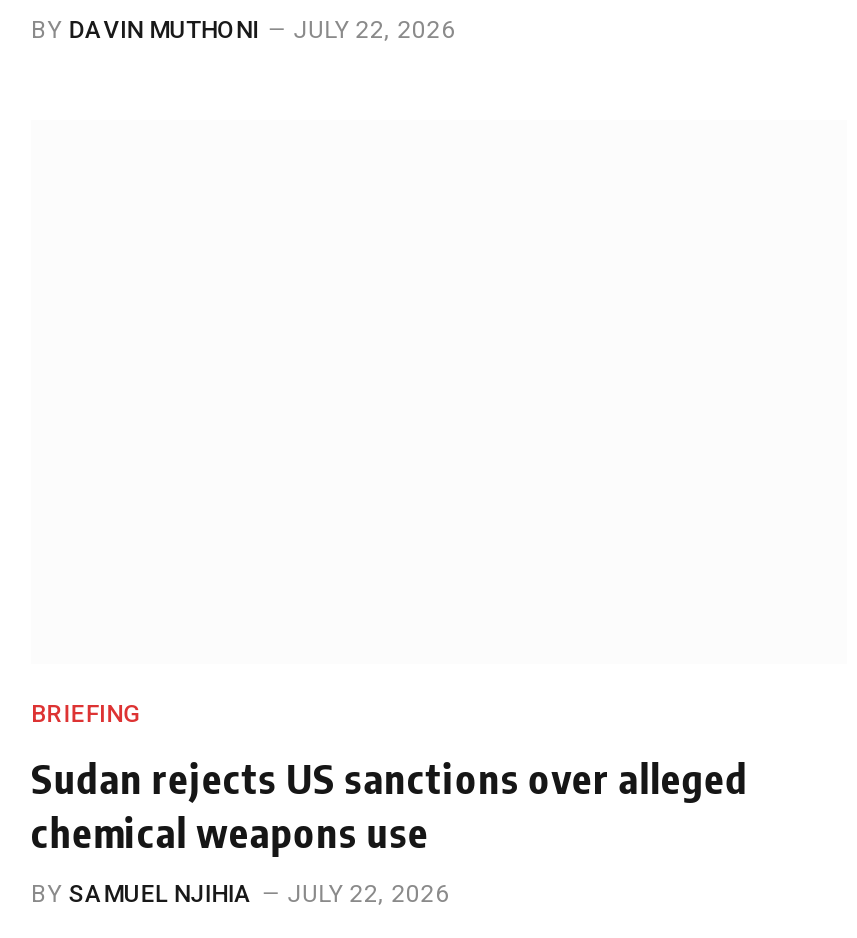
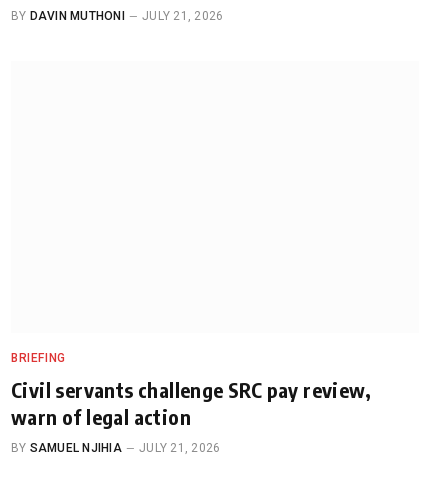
[31,17,455,45] BY DAVIN MUTHONI JULY 22, 2026 -> [11,9,223,23] BY DAVIN MUTHONI JULY 21, 2026
[31,753,748,857] Sudan rejects US sanctions over alleged | chemical weapons use -> [11,377,371,429] Civil servants challenge SRC pay review, | warn of legal action
[31,881,449,909] BY SAMUEL NJIHIA JULY 22, 2026 -> [11,441,220,455] BY SAMUEL NJIHIA JULY 21, 2026

